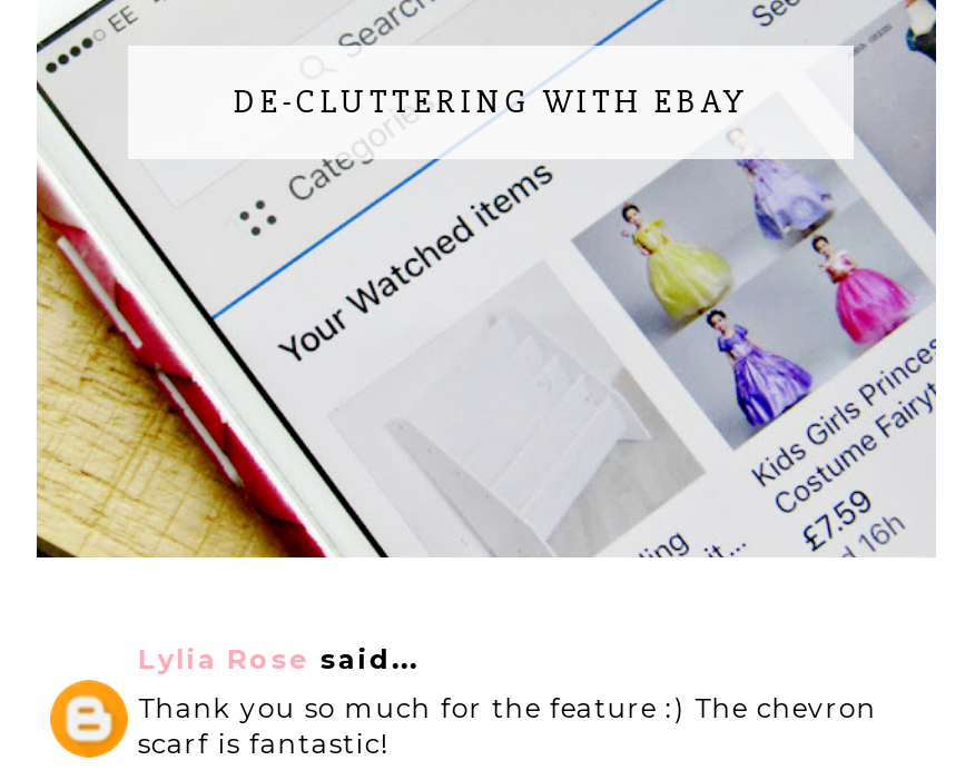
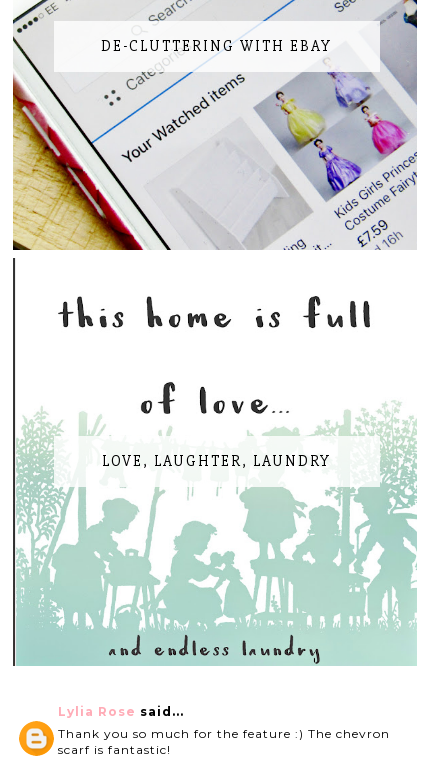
none -> [12,257,417,666] [image] | LOVE, LAUGHTER, LAUNDRY

